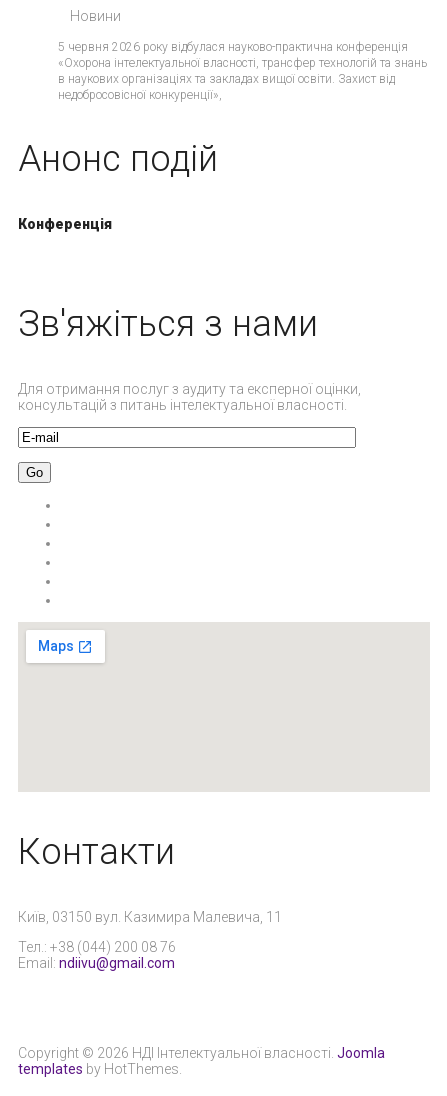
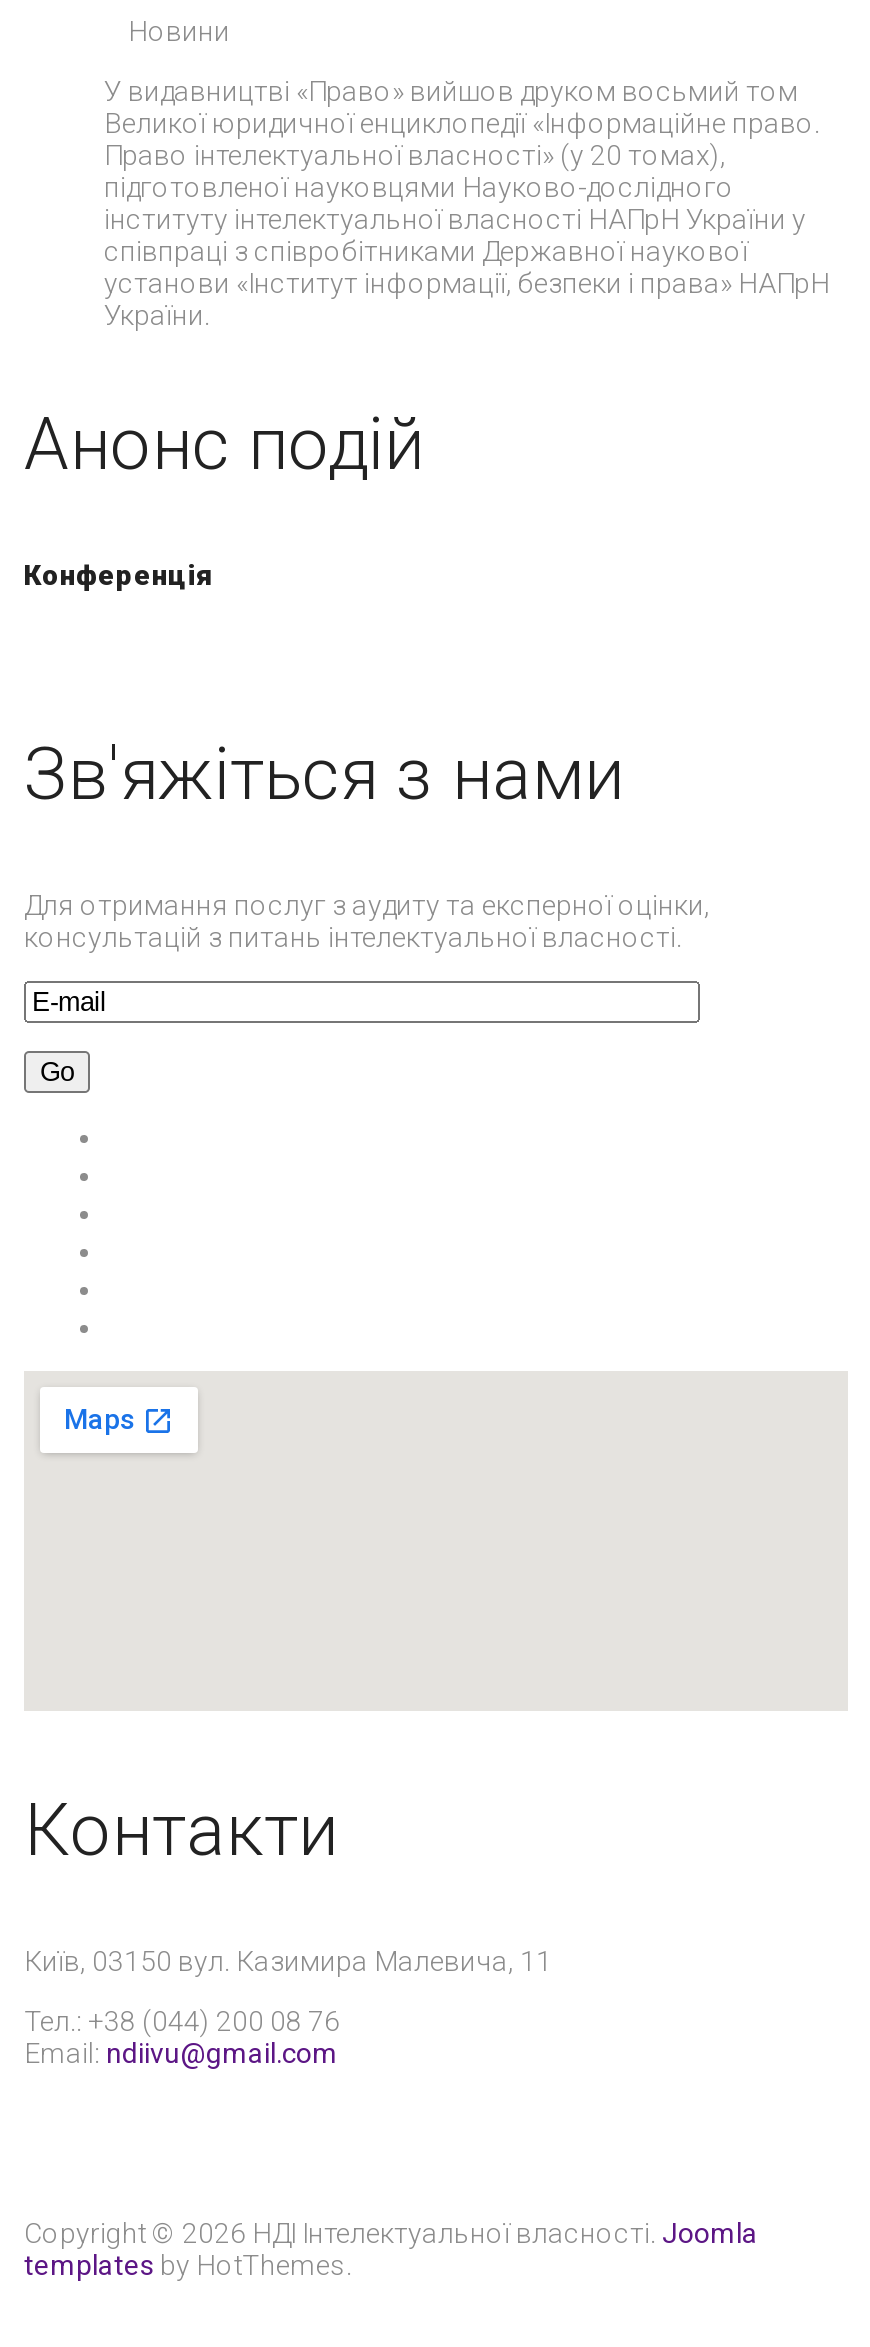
[58,40,427,102] 5 червня 2026 року відбулася науково-практична конференція | «Охорона інтелектуальної власності, трансфер технологій та знань | в наукових організаціях та закладах вищої освіти. Захист від | недобросовісної конкуренції», -> [104,76,830,332] У видавництві «Право» вийшов друком восьмий том | Великої юридичної енциклопедії «Інформаційне право. | Право інтелектуальної власності» (у 20 томах), | підготовленої науковцями Науково-дослідного | інституту інтелектуальної власності НАПрН України у | співпраці з співробітниками Державної наукової | установи «Інститут інформації, безпеки і права» НАПрН | України.

